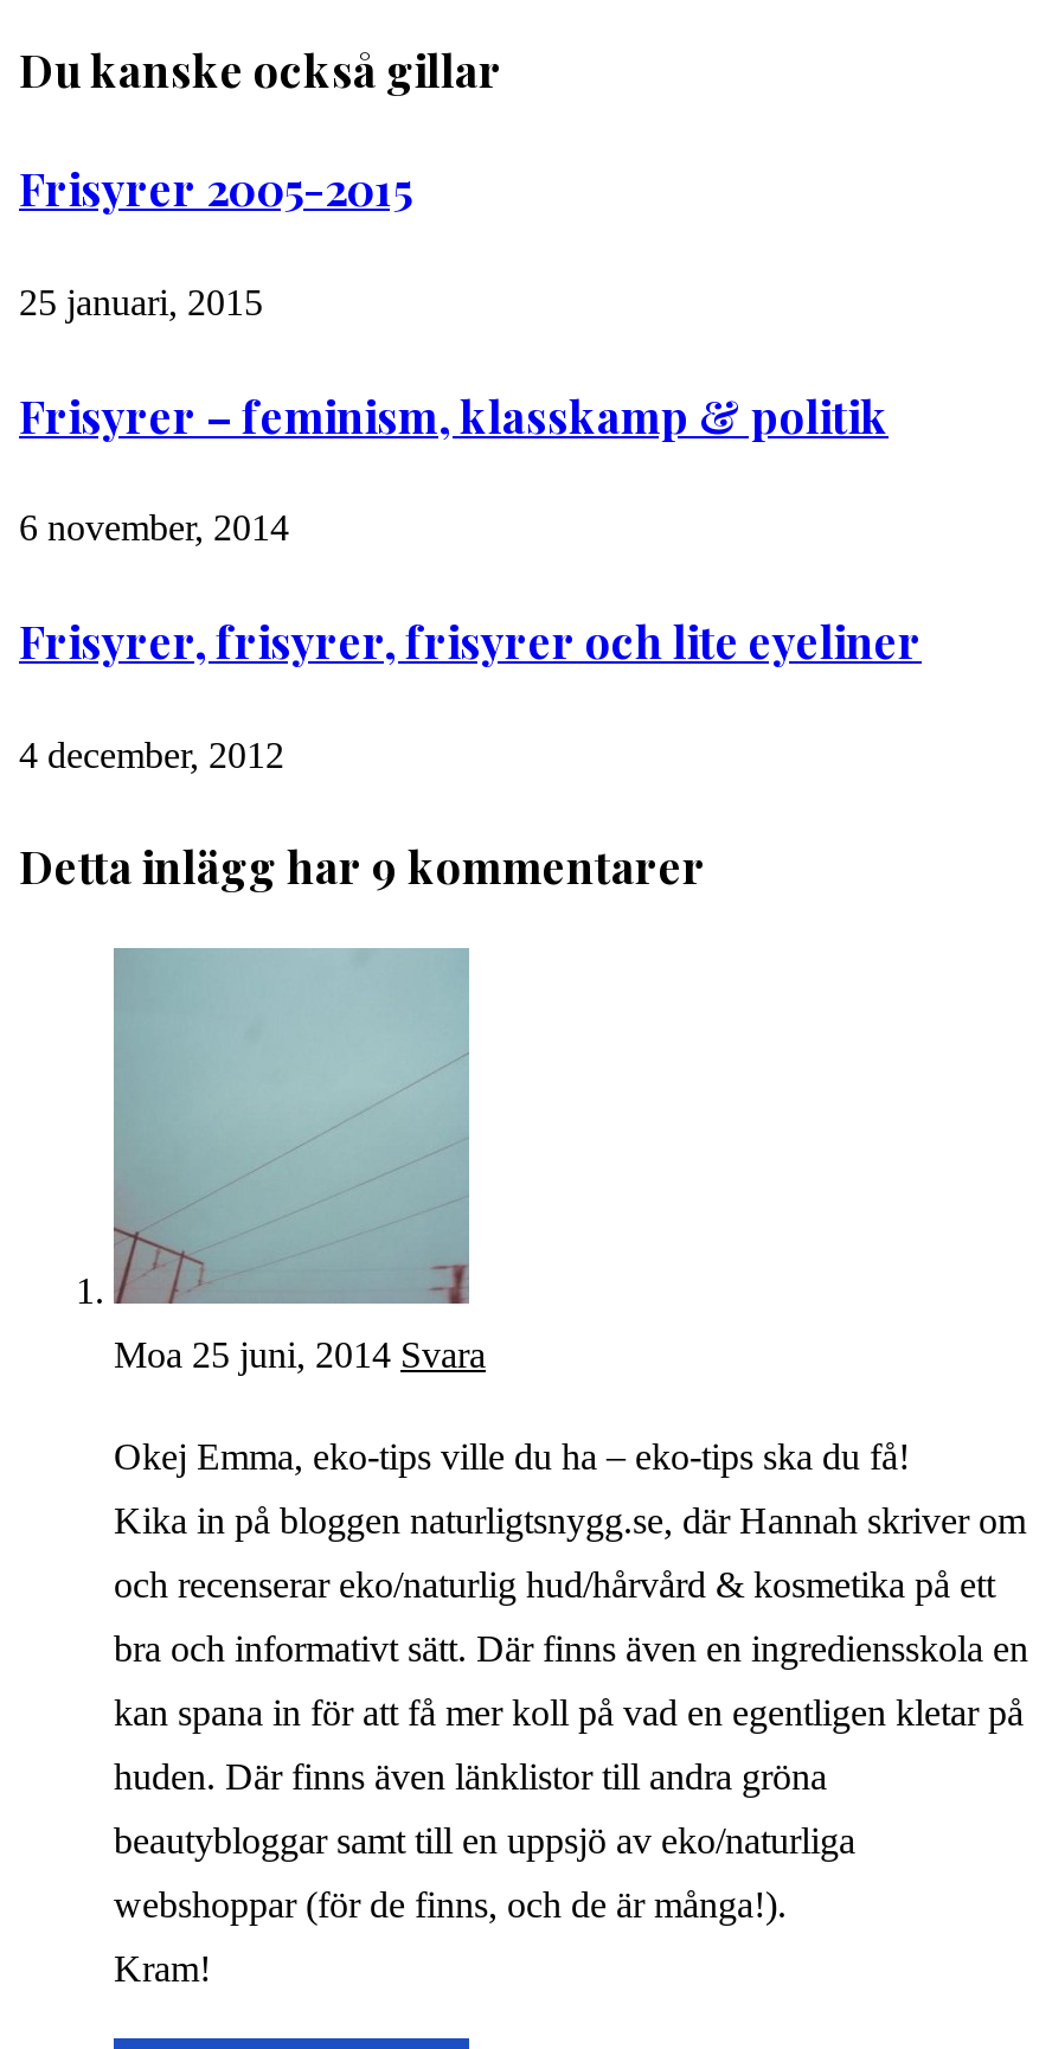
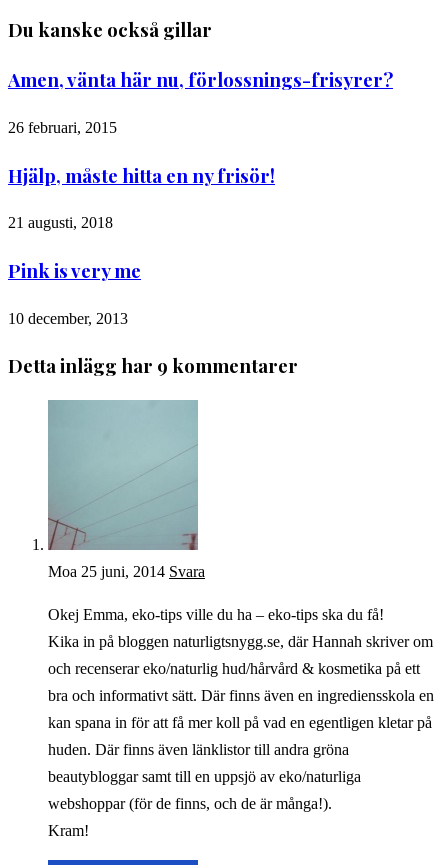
[19,159,412,218] Frisyrer 2005-2015 -> [8,67,393,92] Amen, vänta här nu, förlossnings-frisyrer?
[19,282,263,322] 25 januari, 2015 -> [8,119,117,136] 26 februari, 2015
[19,385,889,444] Frisyrer – feminism, klasskamp & politik -> [8,162,275,187] Hjälp, måste hitta en ny frisör!
[19,508,289,548] 6 november, 2014 -> [8,214,113,231] 21 augusti, 2018
[19,611,922,671] Frisyrer, frisyrer, frisyrer och lite eyeliner -> [8,258,141,283] Pink is very me
[19,734,284,774] 4 december, 2012 -> [8,310,128,327] 10 december, 2013

